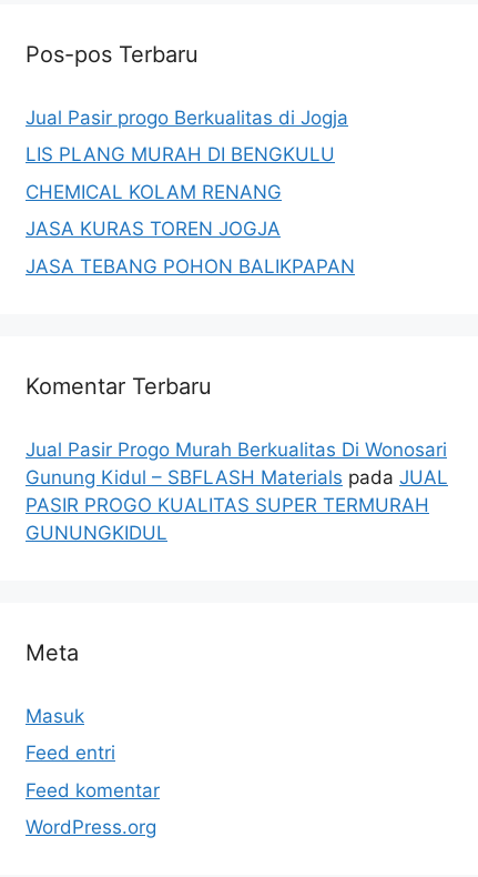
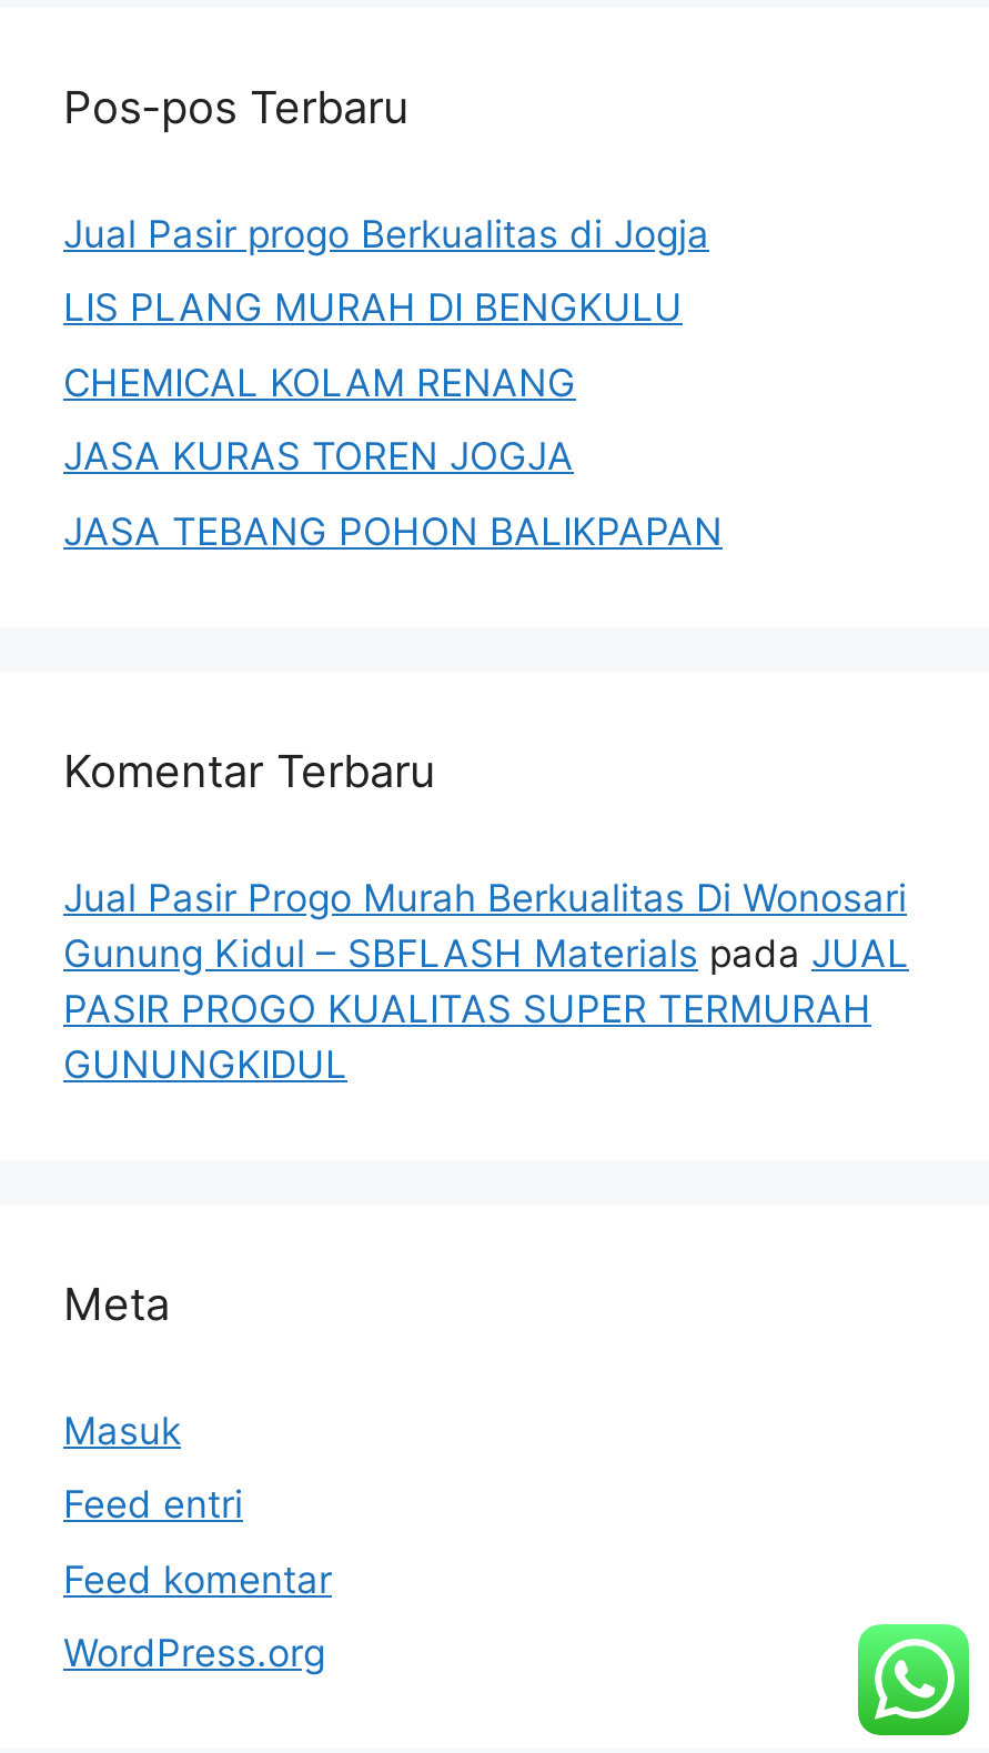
none -> [856,1622,971,1737] [image]

